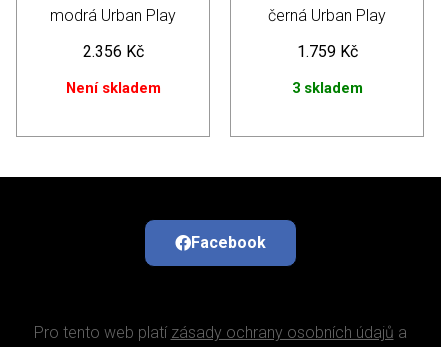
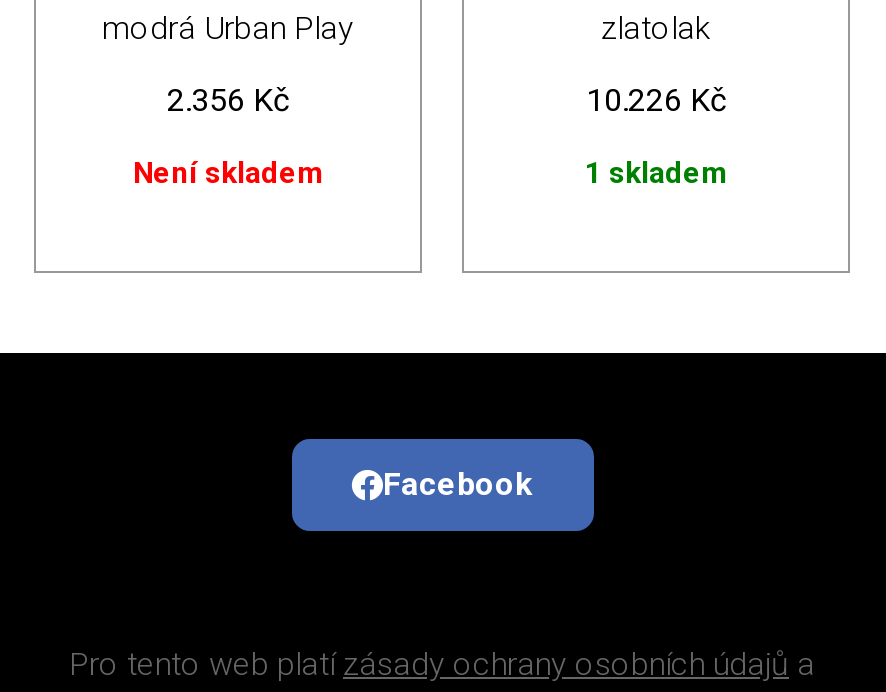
[268,6,386,25] černá Urban Play -> [601,9,711,47] zlatolak
[296,42,357,61] 1.759 Kč -> [586,81,726,119] 10.226 Kč
[291,79,362,97] 3 skladem -> [585,155,727,191] 1 skladem

